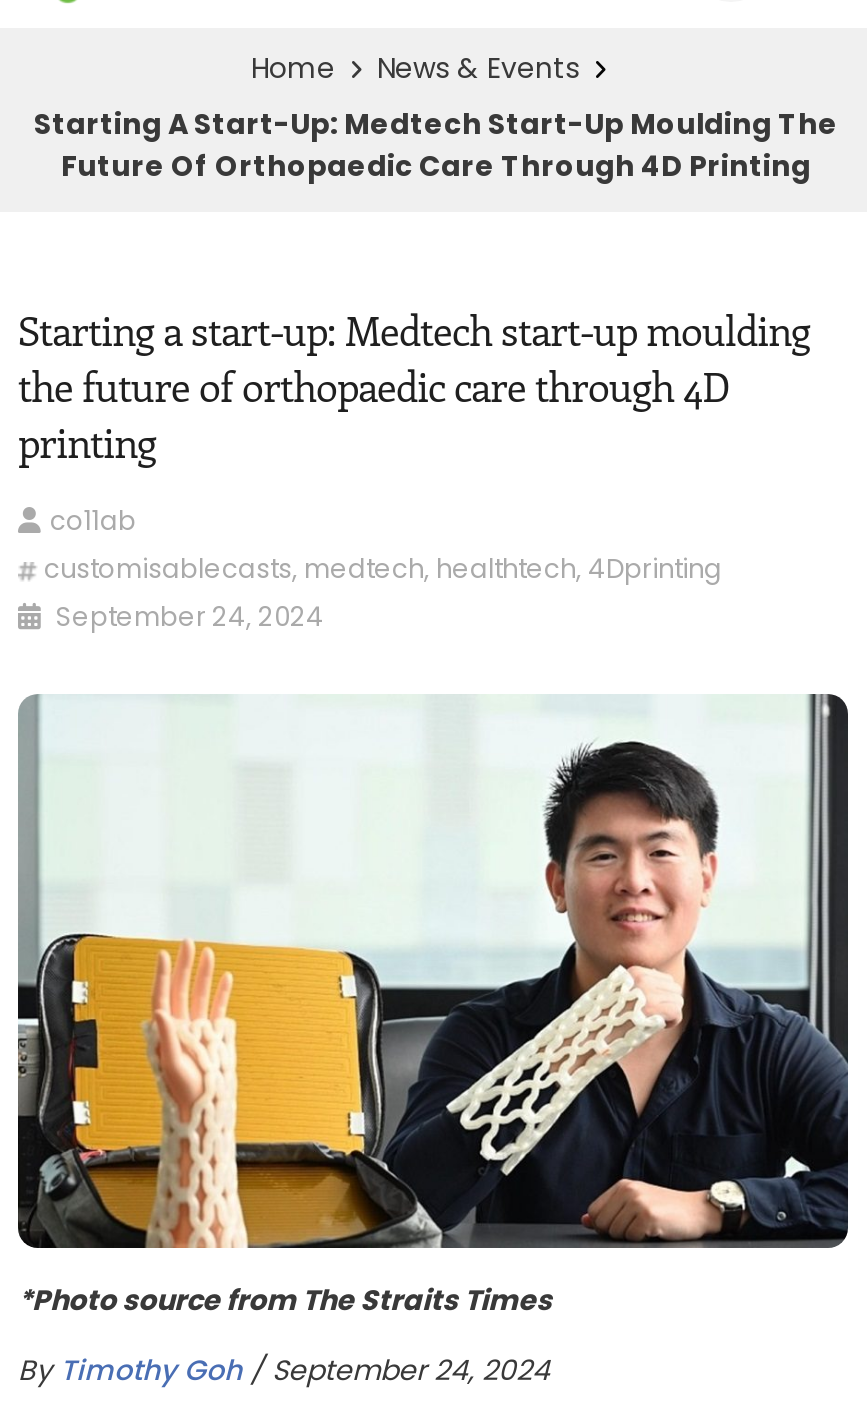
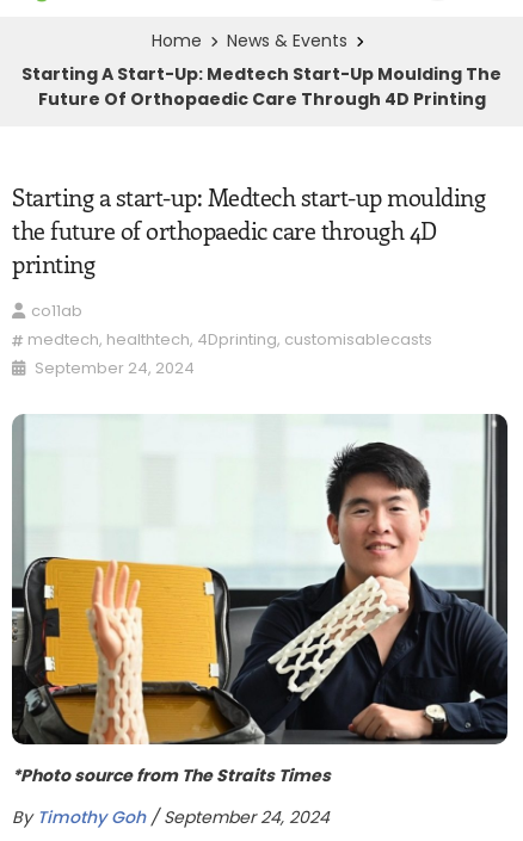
[38,551,722,589] customisablecasts, medtech, healthtech, 4Dprinting -> [24,329,432,351] medtech, healthtech, 4Dprinting, customisablecasts

